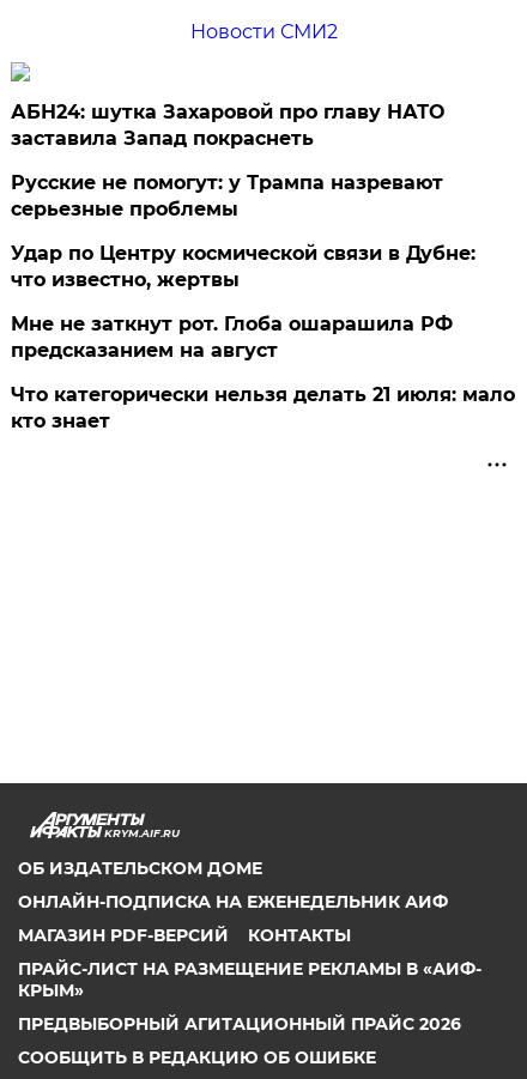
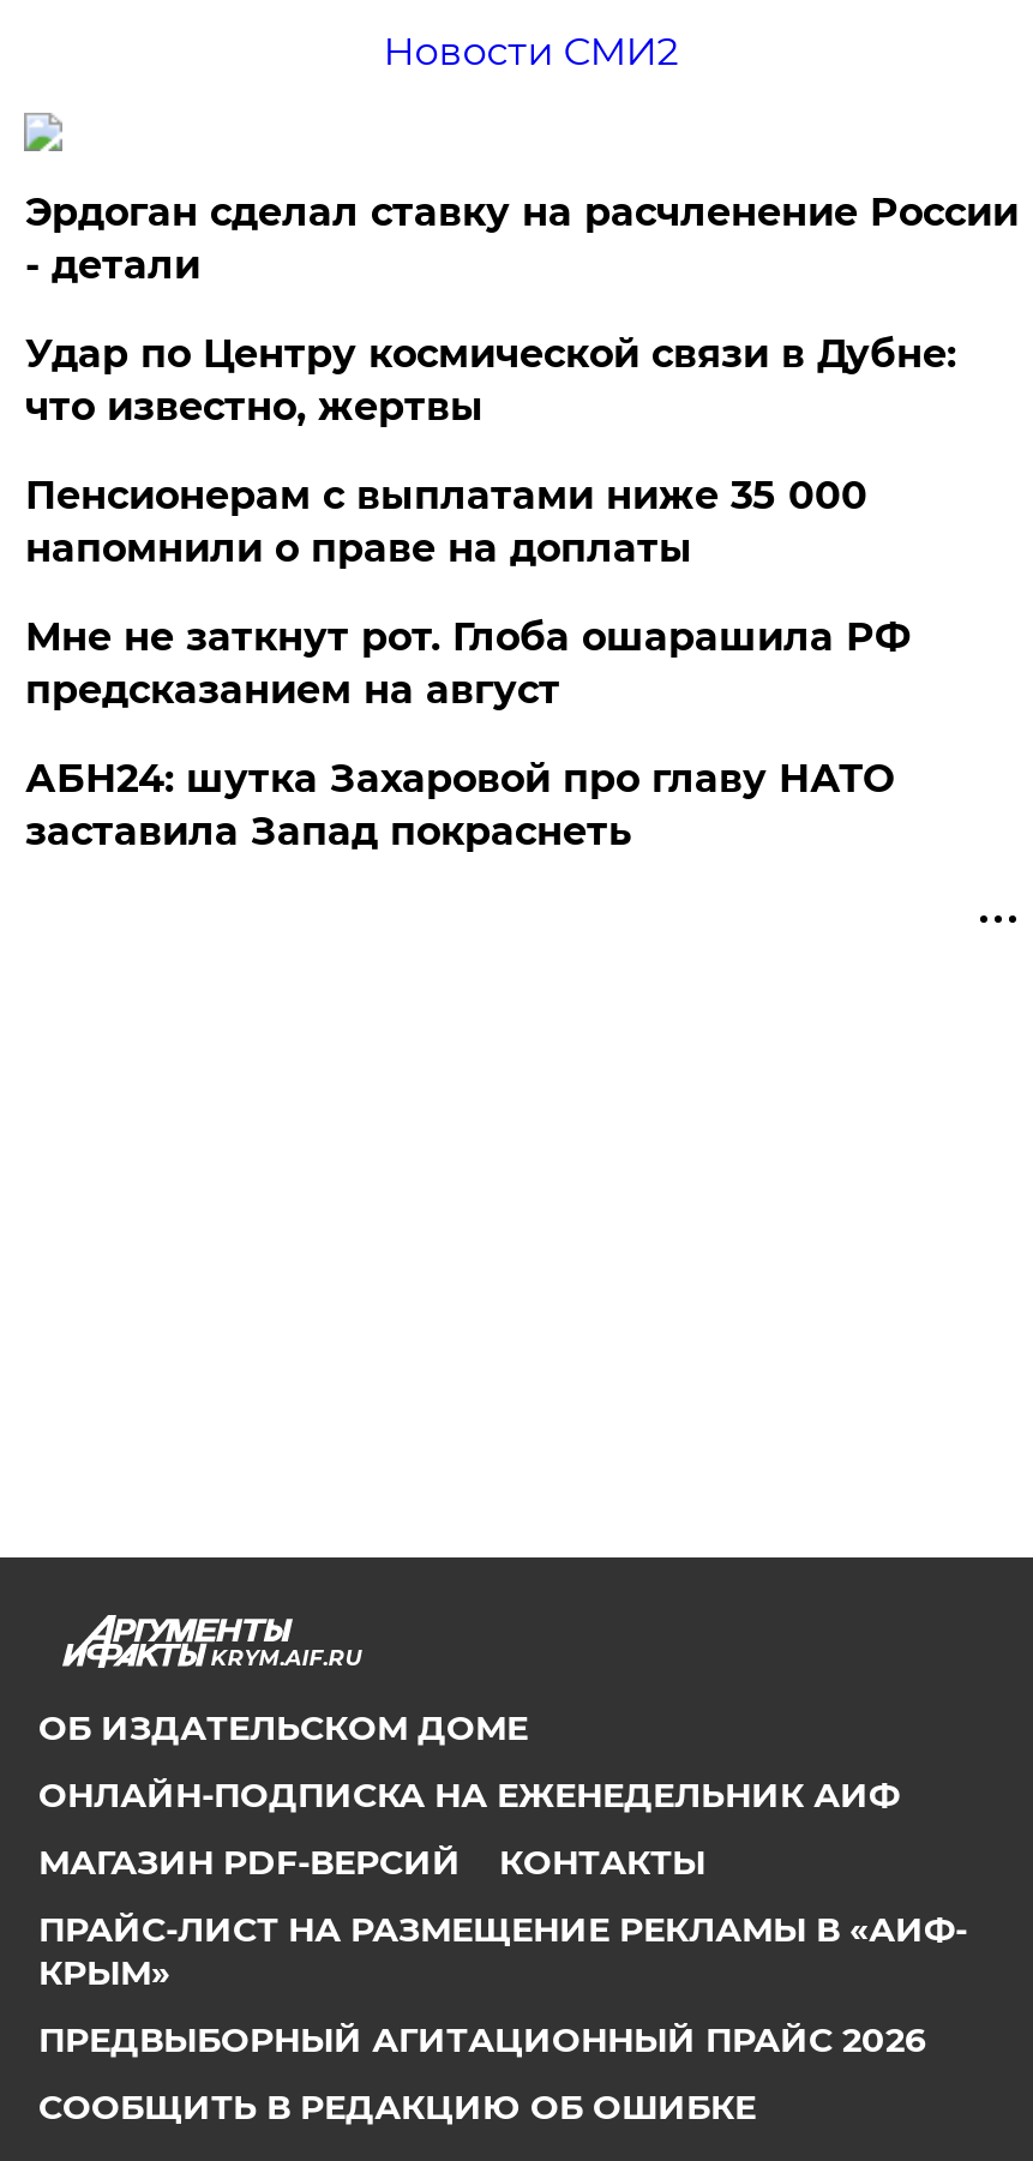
none -> [25,189,1018,571] Эрдоган сделал ставку на расчленение России | - детали | Пенсионерам с выплатами ниже 35 000 | напомнили о праве на доплаты
moved [11,100,445,150] -> [25,756,894,854]: АБН24: шутка Захаровой про главу НАТО | заставила Запад покраснеть
[11,171,516,432] Русские не помогут: у Трампа назревают | серьезные проблемы | Что категорически нельзя делать 21 июля: мало | кто знает -> none
moved [11,242,476,362] -> [25,331,956,712]: Удар по Центру космической связи в Дубне: | что известно, жертвы | Мне не заткнут рот. Глоба ошарашила РФ | предсказанием на август

